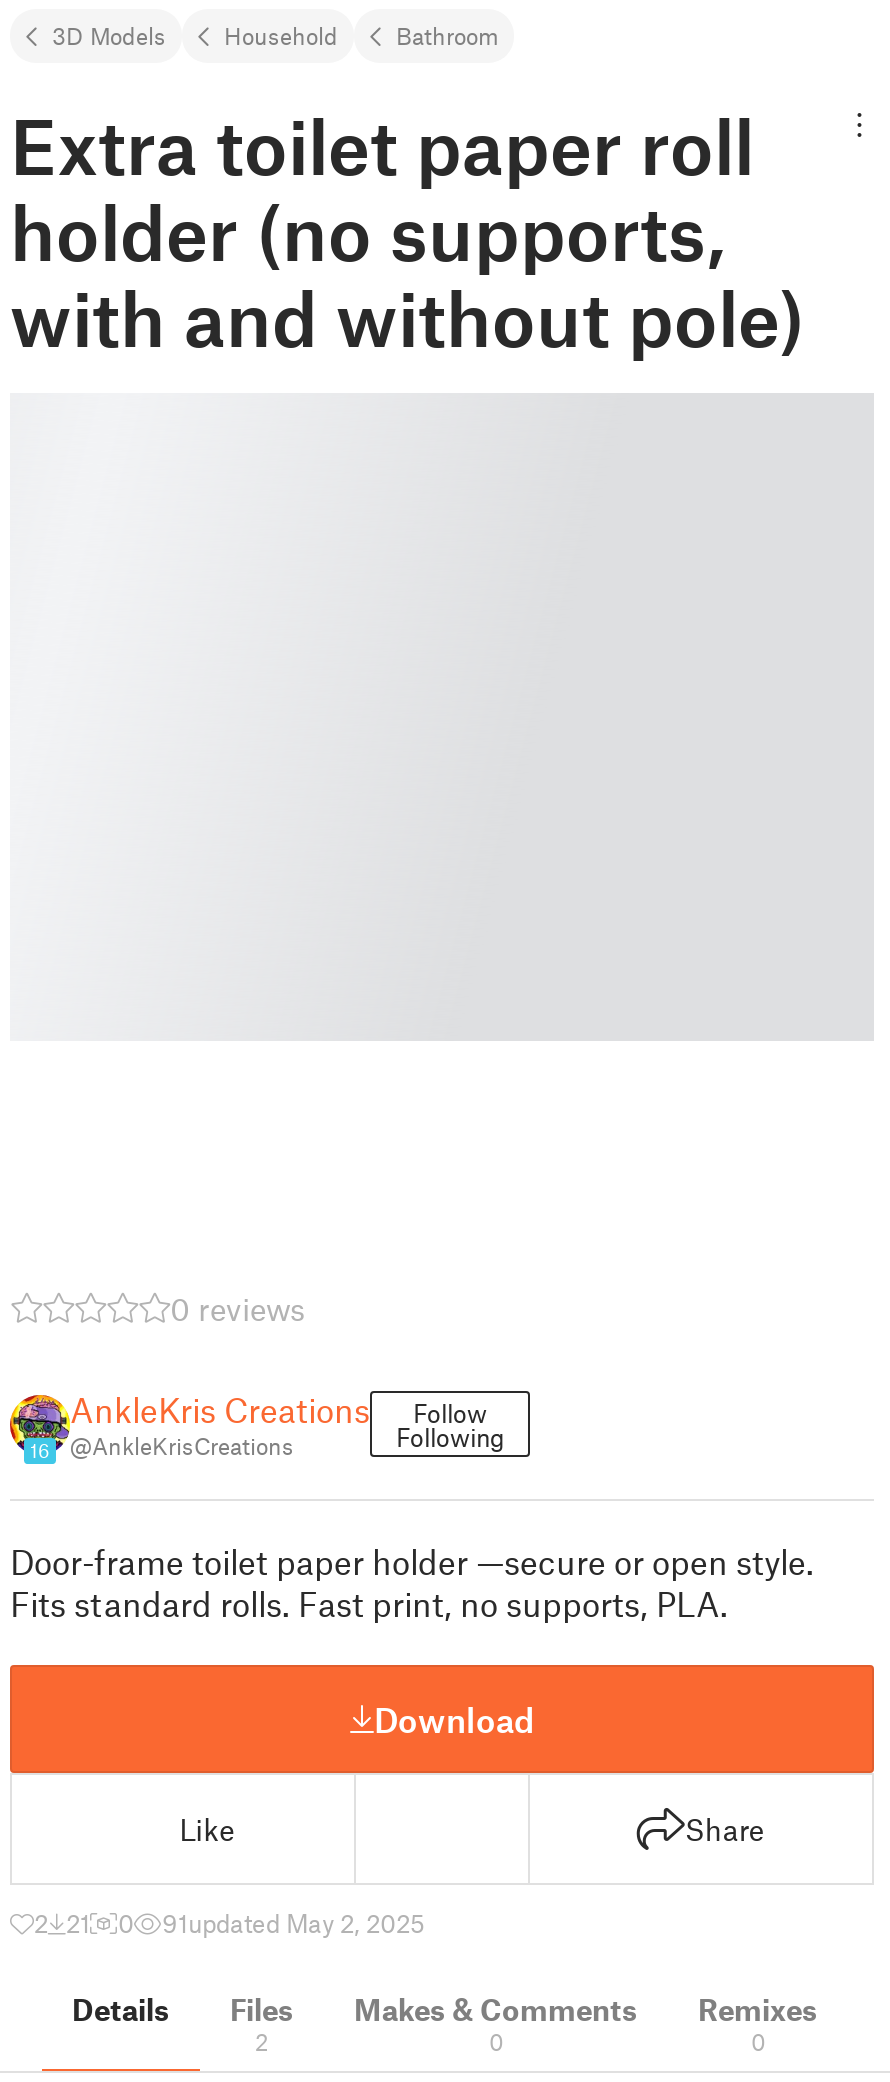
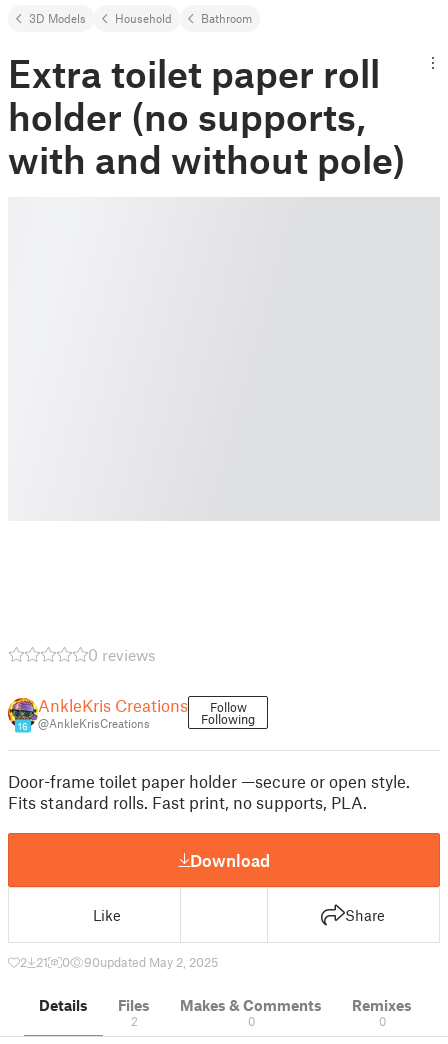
[162,1907,424,1939] 91updated May 2, 2025 -> [84,954,218,970] 90updated May 2, 2025

